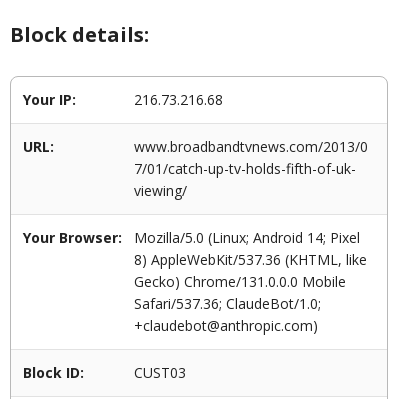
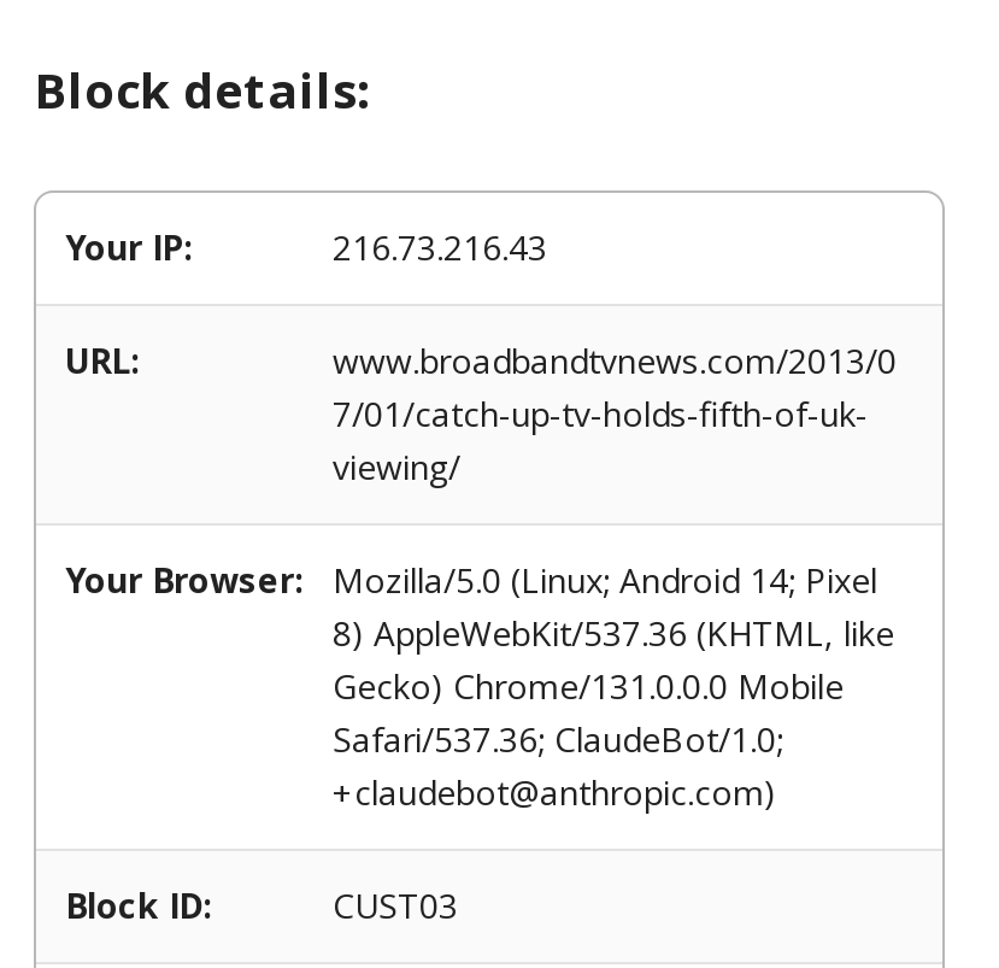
[134,90,223,109] 216.73.216.68 -> [333,224,547,270] 216.73.216.43

